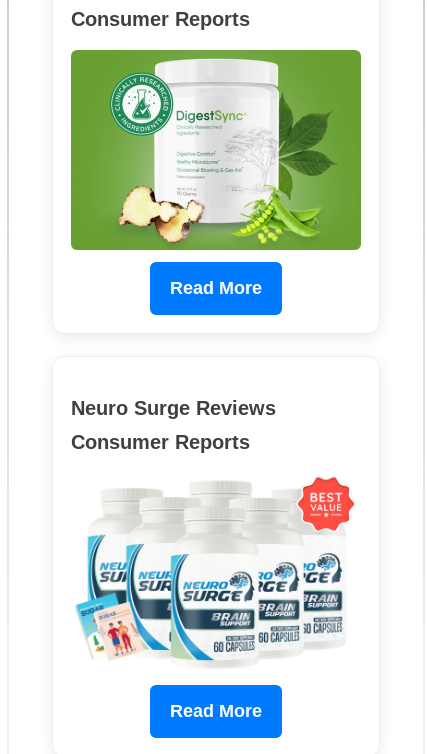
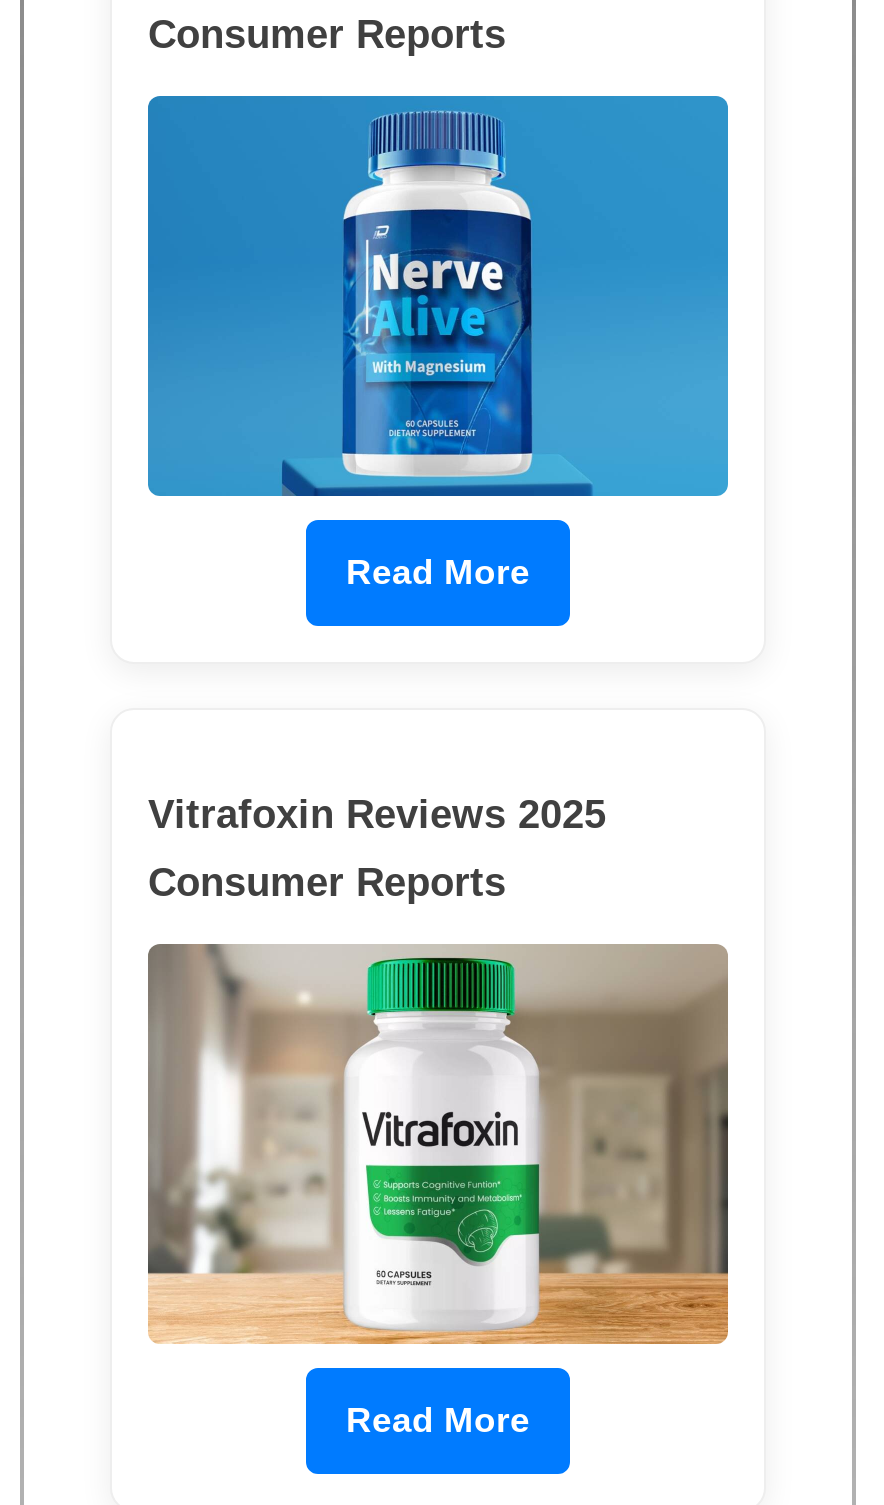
[70,49,362,251] [image] -> [146,93,730,499] [image]
[71,397,276,419] Neuro Surge Reviews -> [148,791,606,835] Vitrafoxin Reviews 2025
[71,474,361,674] [image] -> [146,943,730,1347] [image]

